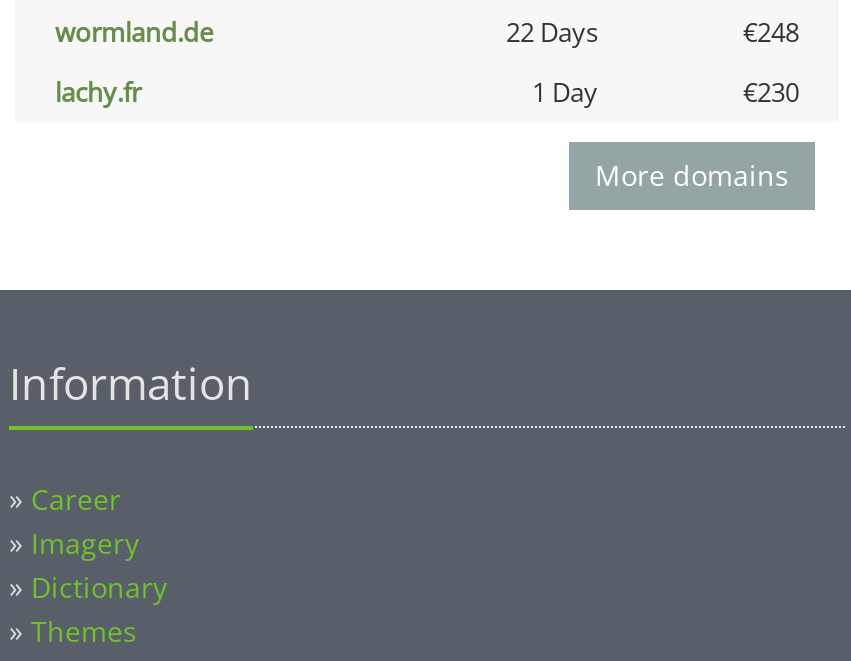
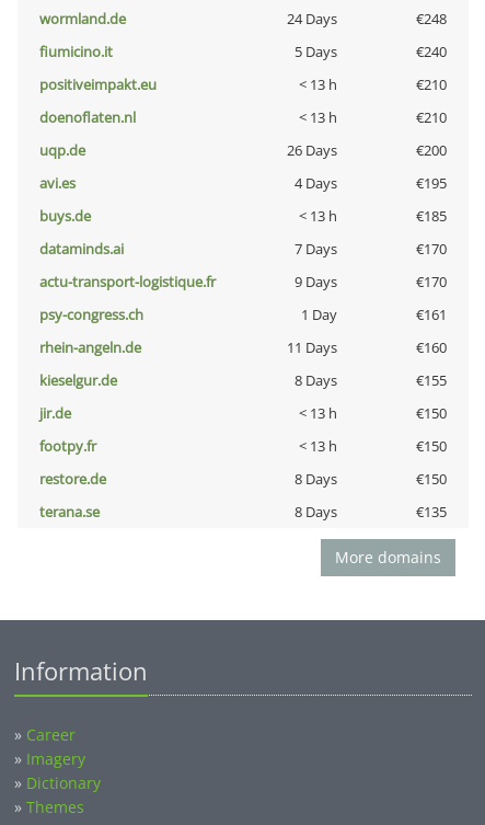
[506,13,598,49] 22 Days -> [286,8,337,28] 24 Days
[55,73,141,109] lachy.fr -> [39,41,447,324] fiumicino.it | 5 Days | €240 | positiveimpakt.eu | < 13 h | €210 | doenoflaten.nl | < 13 h | €210 | uqp.de | 26 Days | €200 | avi.es | 4 Days | €195 | buys.de | < 13 h | €185 | dataminds.ai | 7 Days | €170 | actu-transport-logistique.fr | 9 Days | €170 | psy-congress.ch
[743,73,799,109] €230 -> [39,304,447,521] €161 | rhein-angeln.de | 11 Days | €160 | kieselgur.de | 8 Days | €155 | jir.de | < 13 h | €150 | footpy.fr | < 13 h | €150 | restore.de | 8 Days | €150 | terana.se | 8 Days | €135

